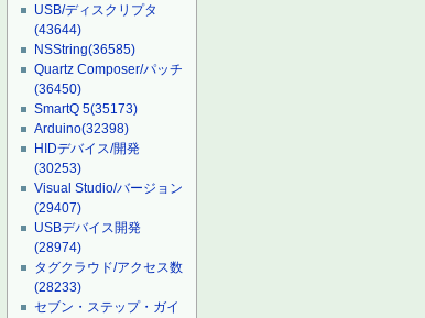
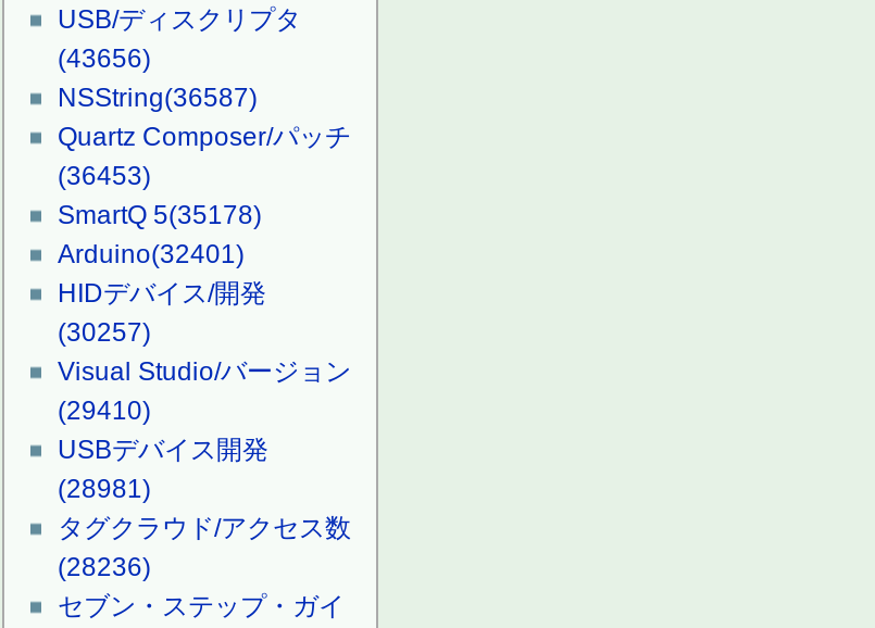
[35,22,82,38] (43644) -> [57,44,151,74] (43656)
[35,42,136,57] NSString(36585) -> [57,83,257,113] NSString(36587)
[35,82,82,97] (36450) -> [57,161,151,192] (36453)
[35,101,138,117] SmartQ 5(35173) -> [57,200,262,231] SmartQ 5(35178)
[35,121,129,137] Arduino(32398) -> [57,239,244,270] Arduino(32401)
[35,161,82,176] (30253) -> [57,318,151,348] (30257)
[35,200,82,216] (29407) -> [57,396,151,426] (29410)
[35,240,82,256] (28974) -> [57,474,151,505] (28981)
[35,280,82,295] (28233) -> [57,552,151,583] (28236)

